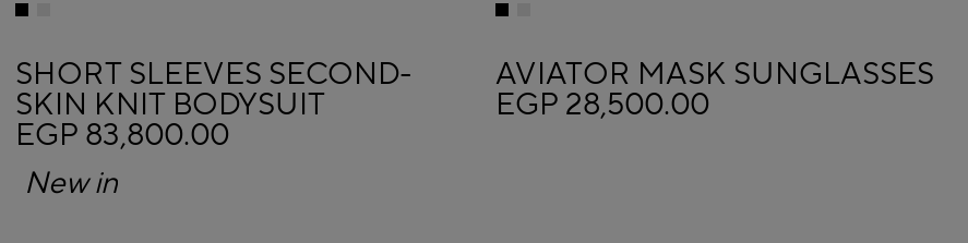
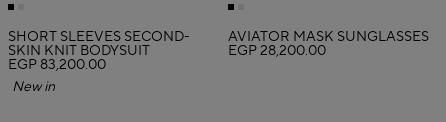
[495,87,709,126] EGP 28,500.00 -> [228,42,326,60] EGP 28,200.00
[15,117,229,156] EGP 83,800.00 -> [8,56,106,74] EGP 83,200.00

